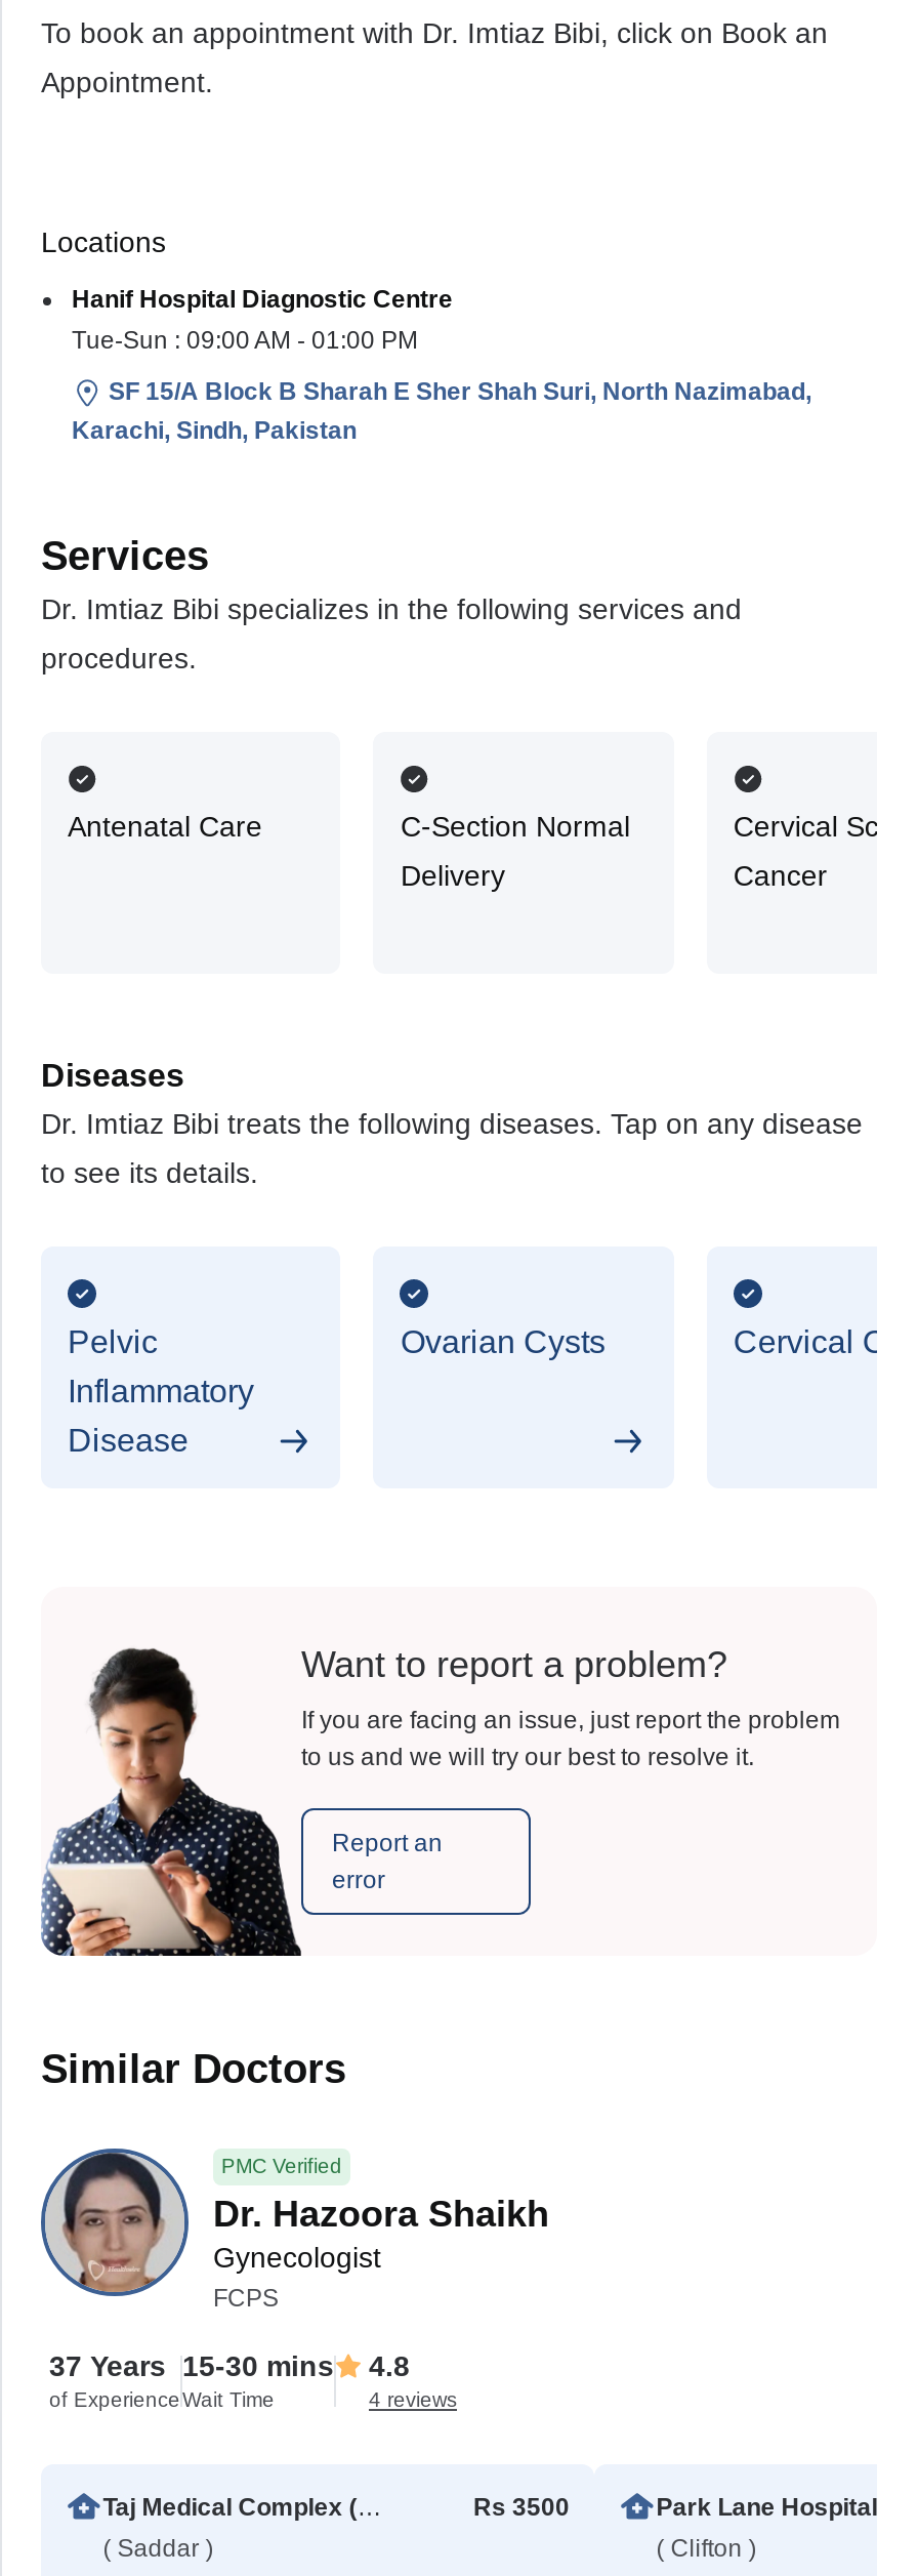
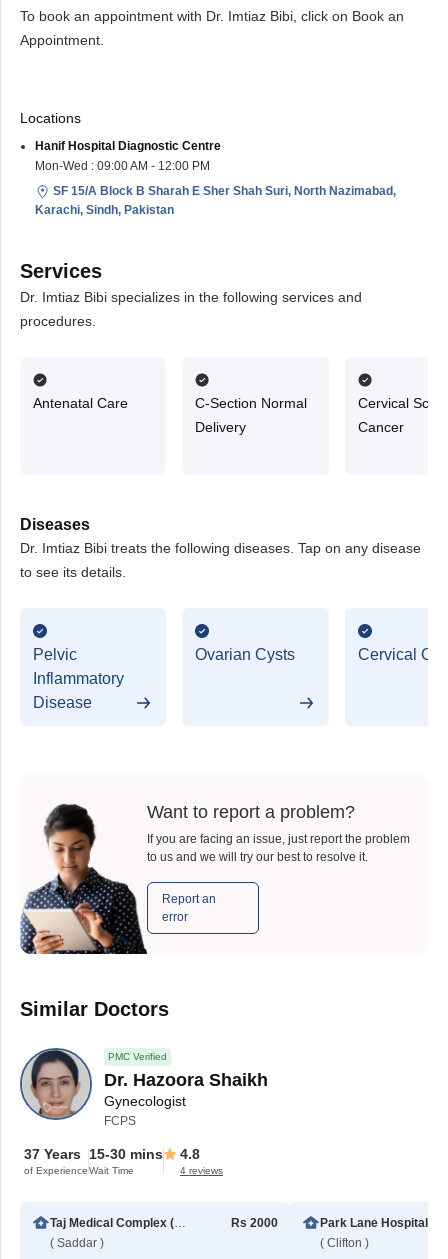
[72,326,418,355] Tue-Sun : 09:00 AM - 01:00 PM -> [35,159,210,173] Mon-Wed : 09:00 AM - 12:00 PM
[473,2493,570,2521] Rs 3500 -> [231,1216,278,1230] Rs 2000

